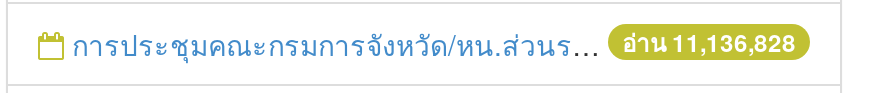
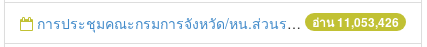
[622,24,796,60] อ่าน 11,136,828 -> [312,13,399,31] อ่าน 11,053,426

